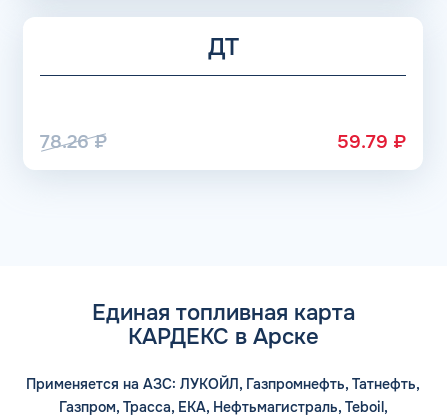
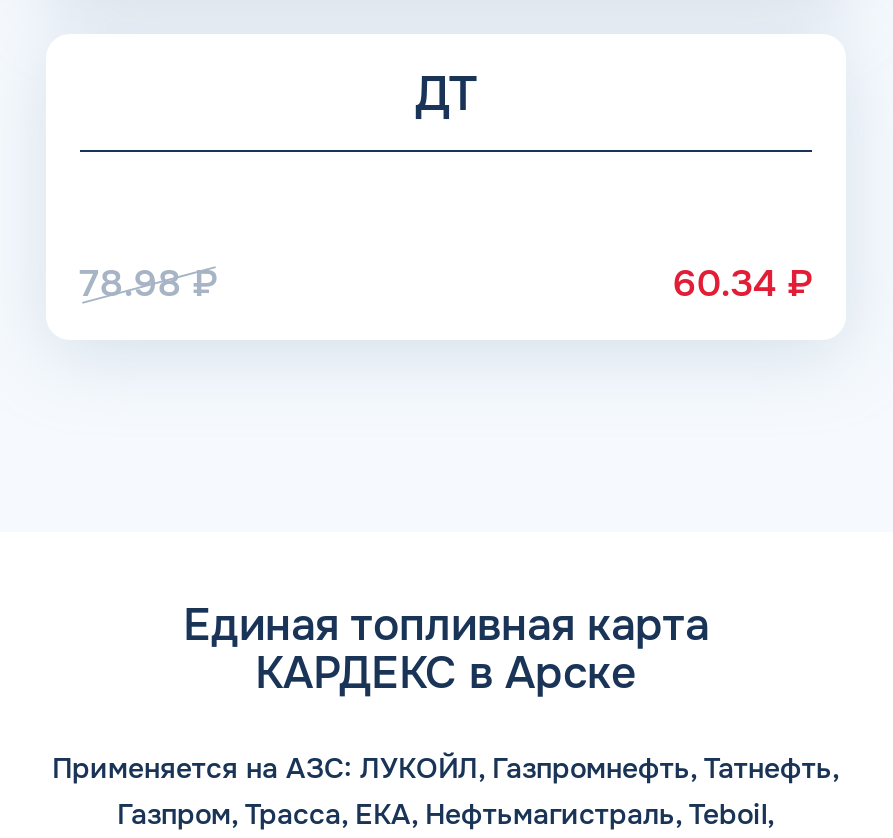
[40,129,107,154] 78.26₽ -> [80,258,218,308] 78.98₽
[337,129,406,154] 59.79 ₽ -> [672,258,812,308] 60.34 ₽

